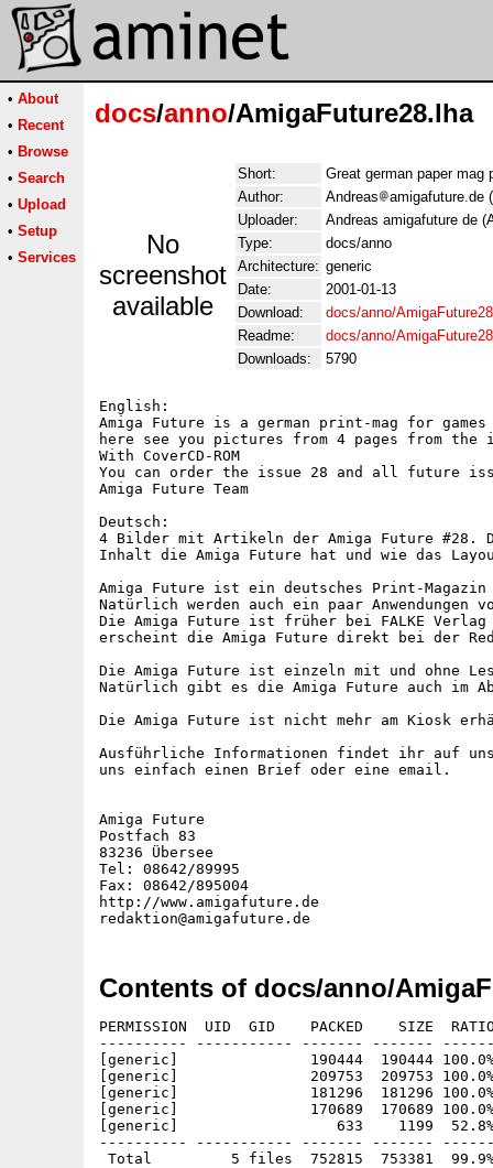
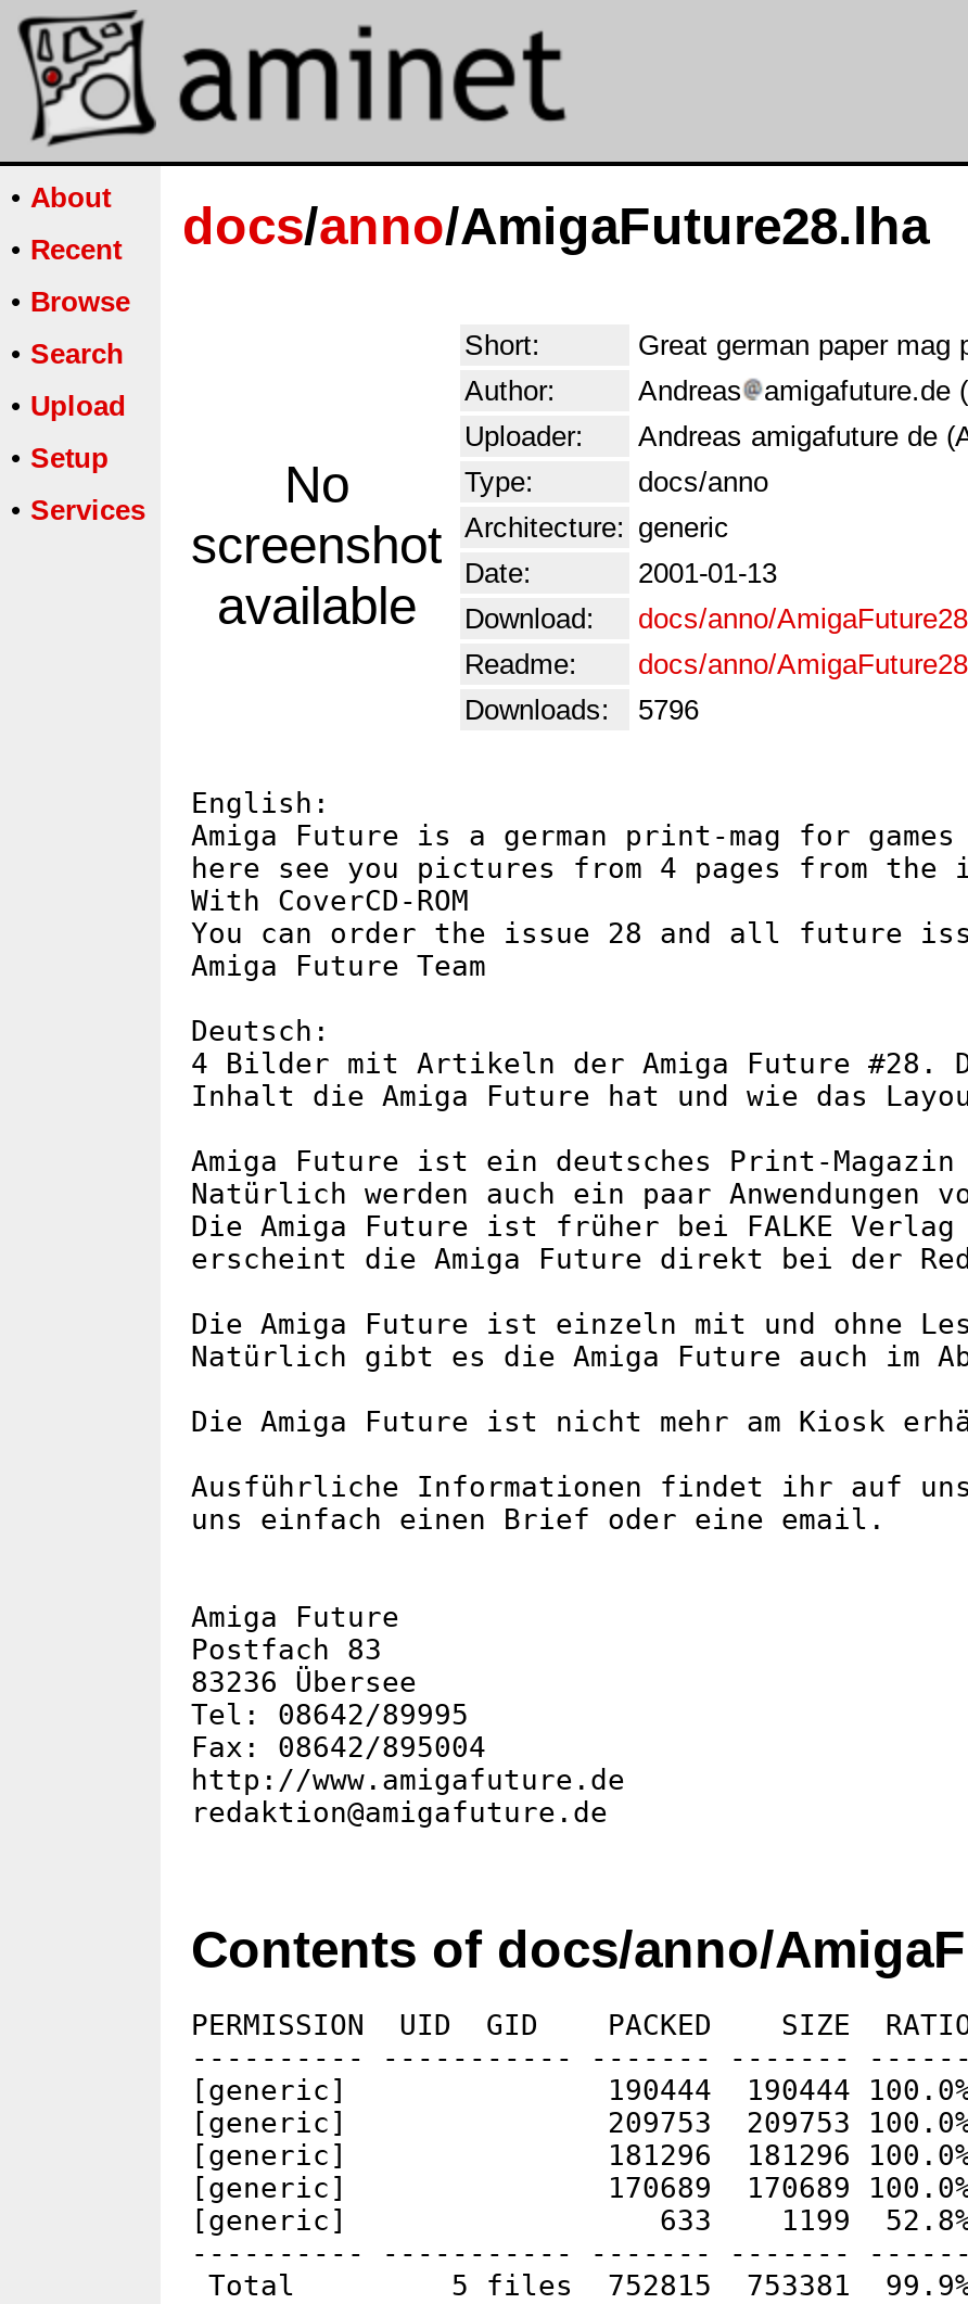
[238,350,357,367] Downloads: 5790 -> [464,693,699,726] Downloads: 5796

